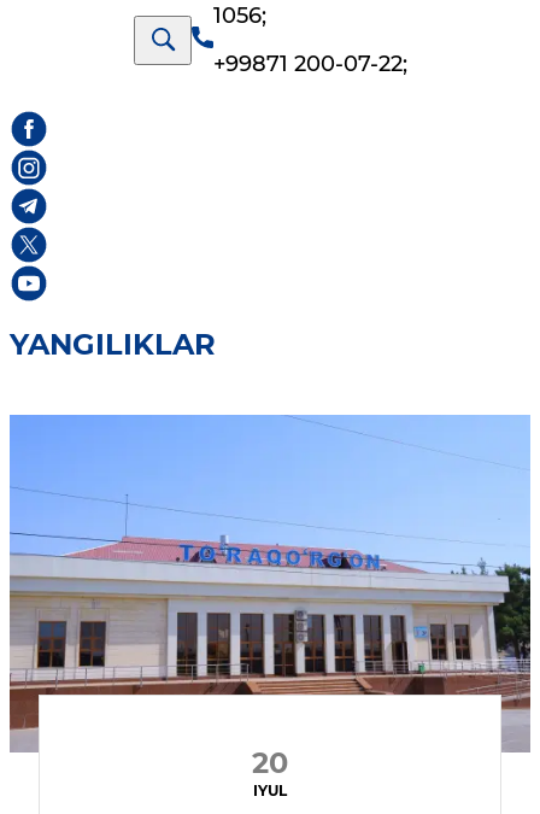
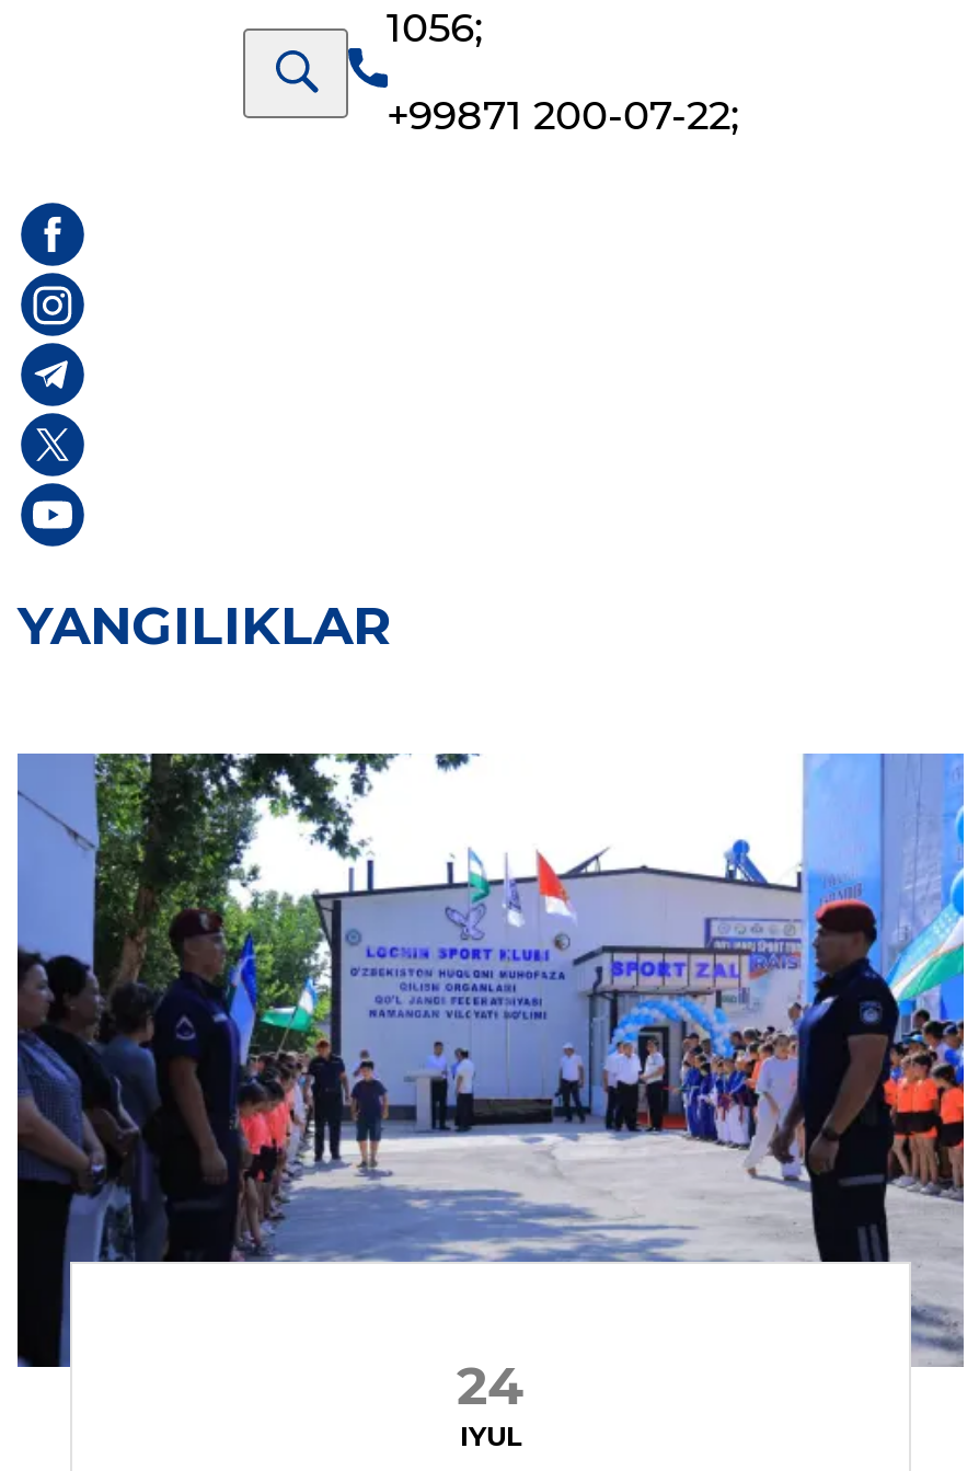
[8,414,532,780] [image] | 20 -> [15,751,966,1417] [image] | 24

